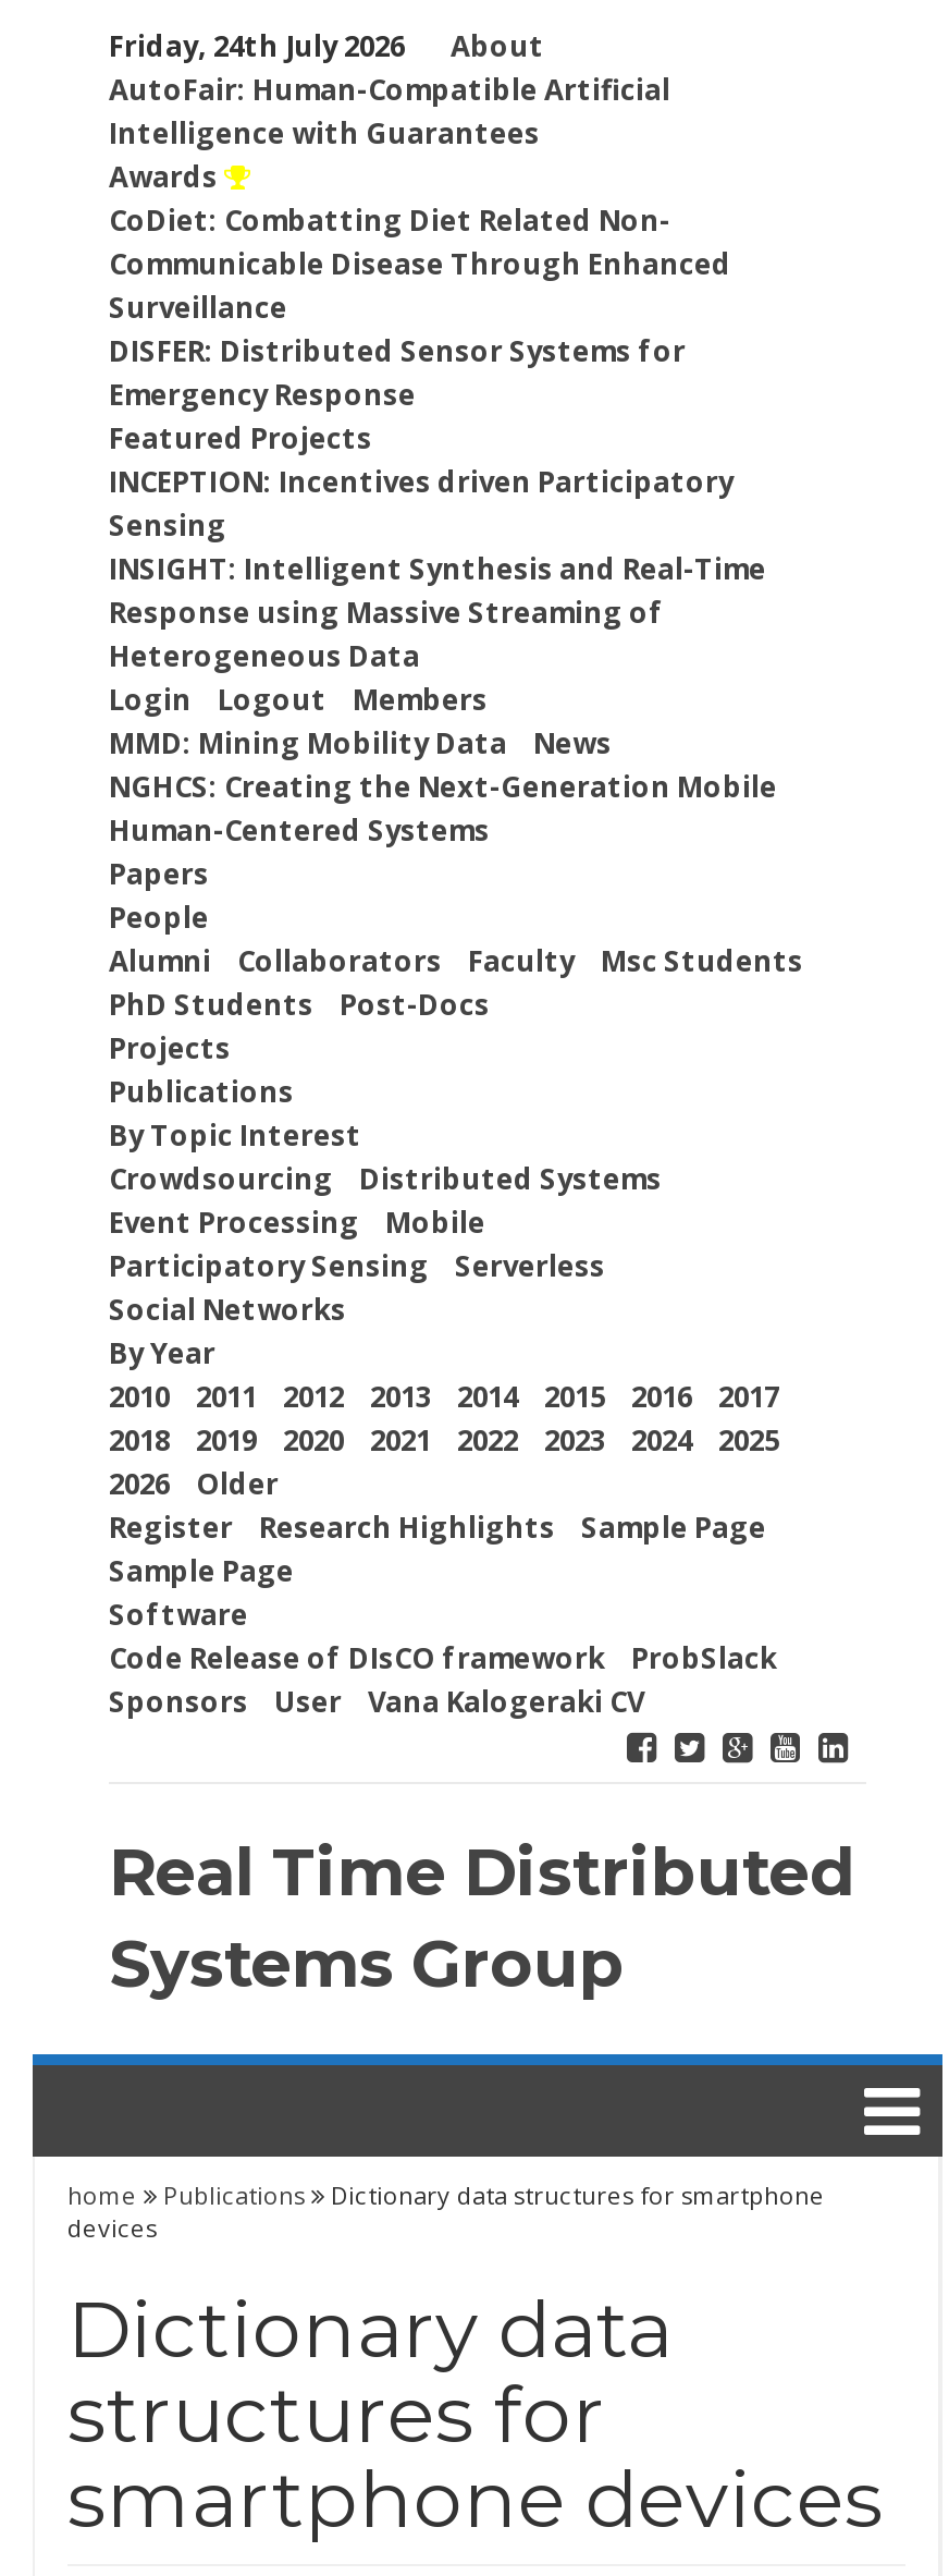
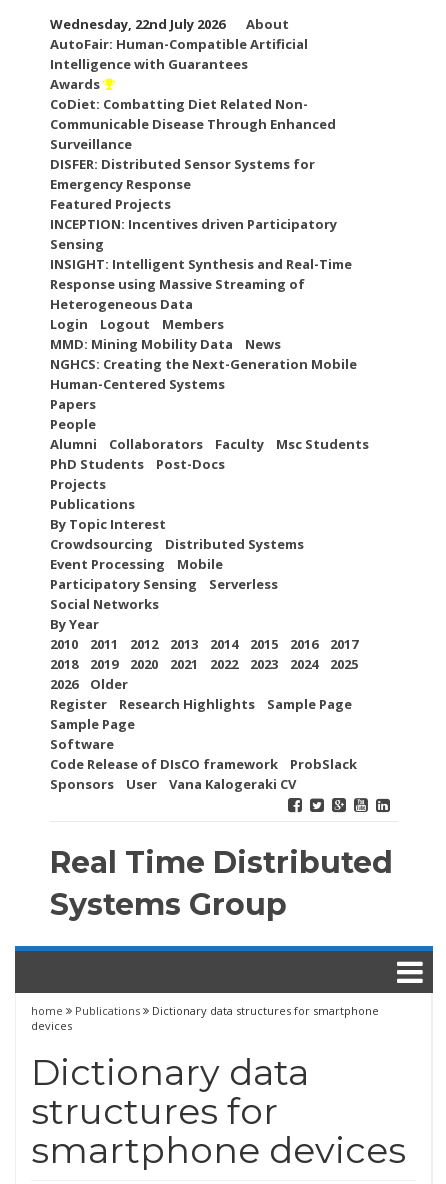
[109,26,405,65] Friday, 24th July 2026 -> [50,15,225,33] Wednesday, 22nd July 2026

